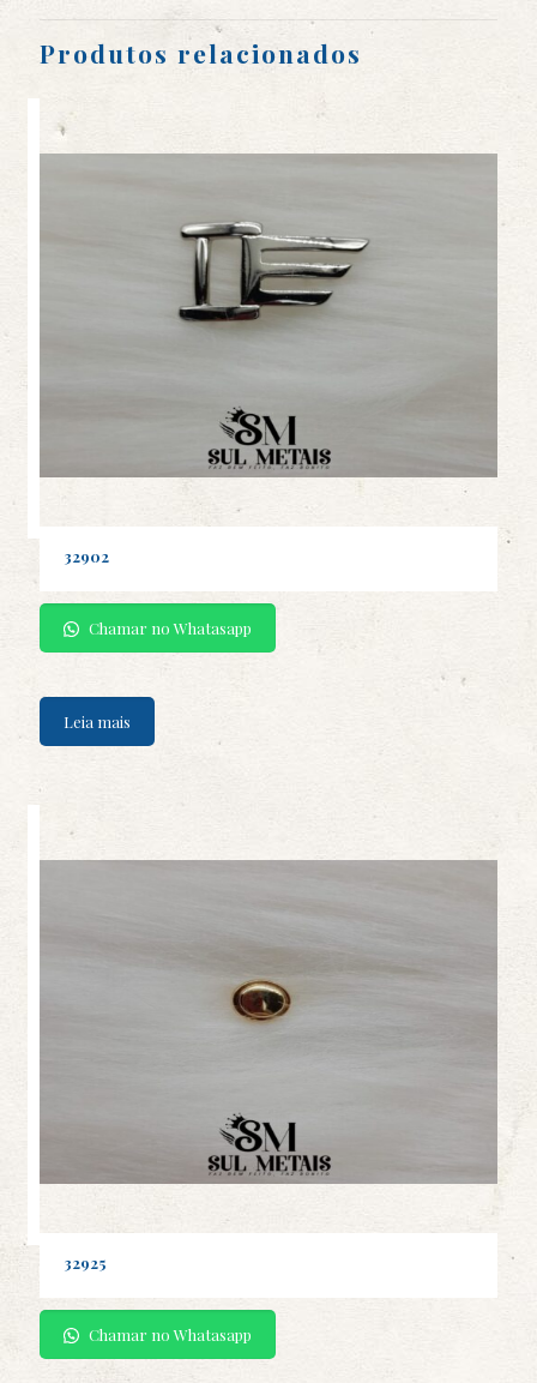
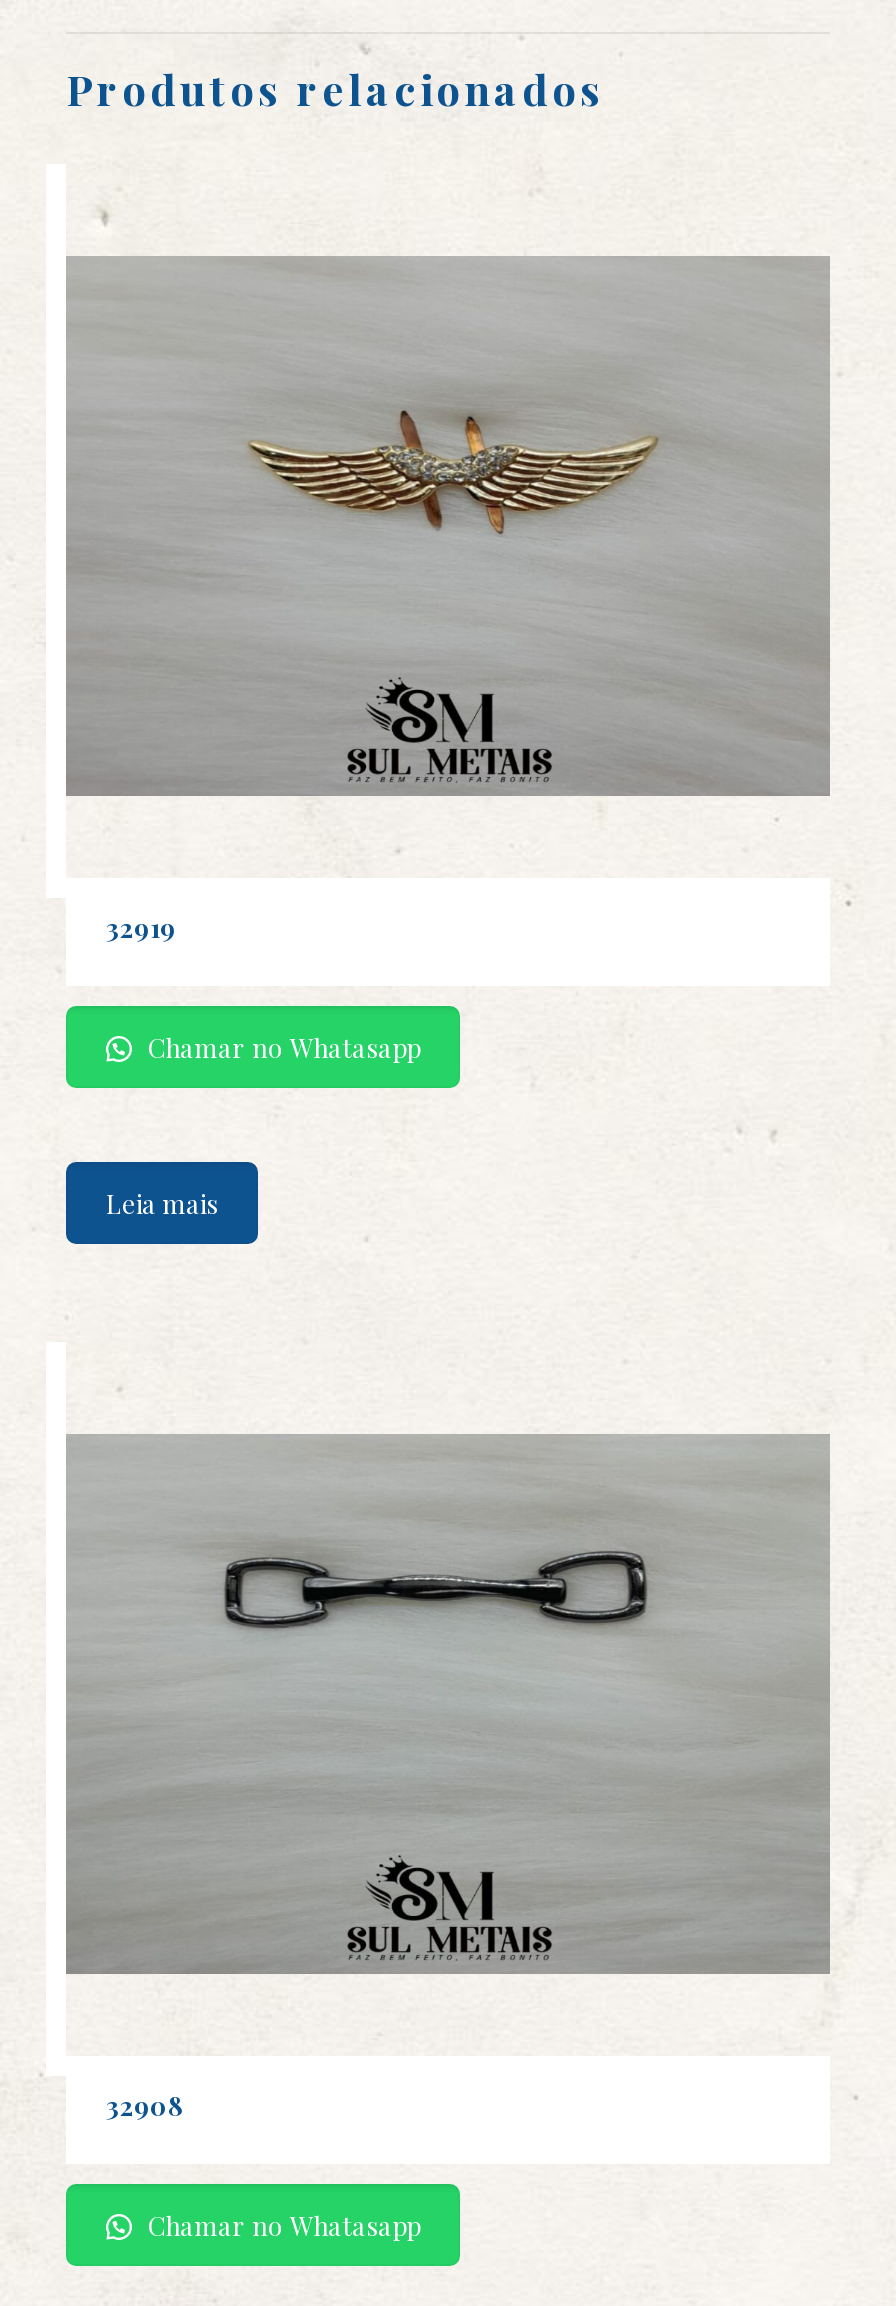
[150,223,394,338] [image] -> [248,372,660,564] [image]
[64,545,109,566] 32902 -> [106,909,176,943] 32919
[135,931,423,1026] [image] -> [224,1550,704,1708] [image]
[64,1252,105,1272] 32925 -> [106,2088,184,2122] 32908

